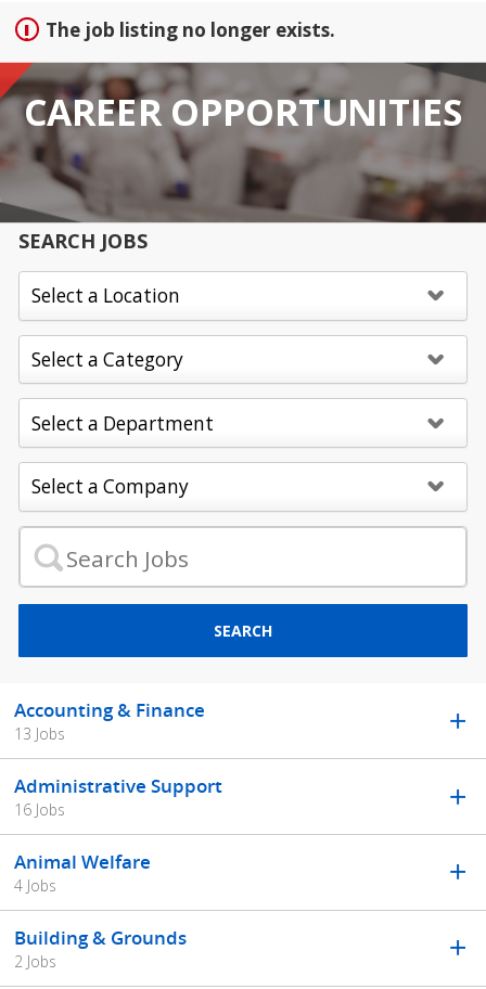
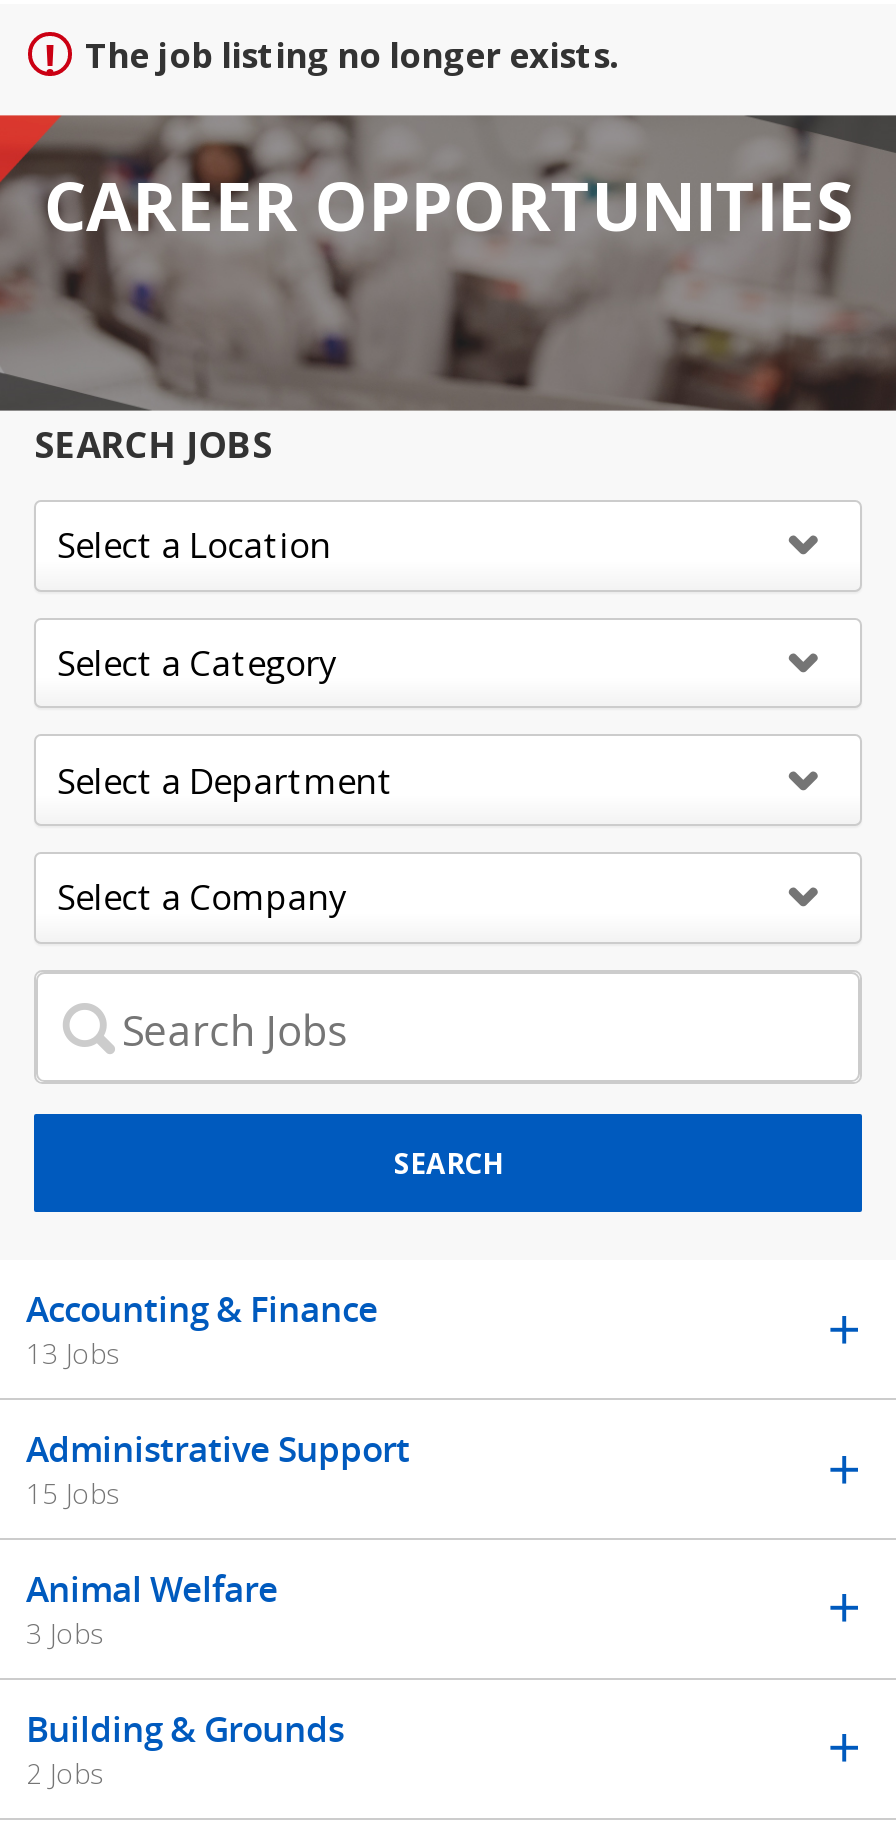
[14,800,65,820] 16 Jobs -> [26,1475,120,1513] 15 Jobs
[14,875,56,896] 4 Jobs -> [26,1614,104,1652] 3 Jobs

